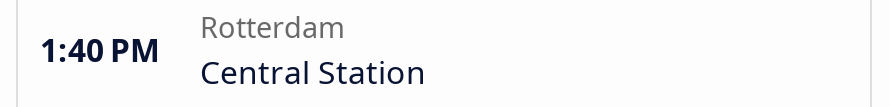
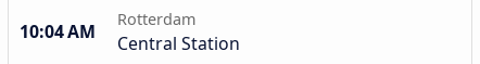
[40,28,426,94] 1:40 PM Central Station -> [20,20,240,55] 10:04 AM Central Station

